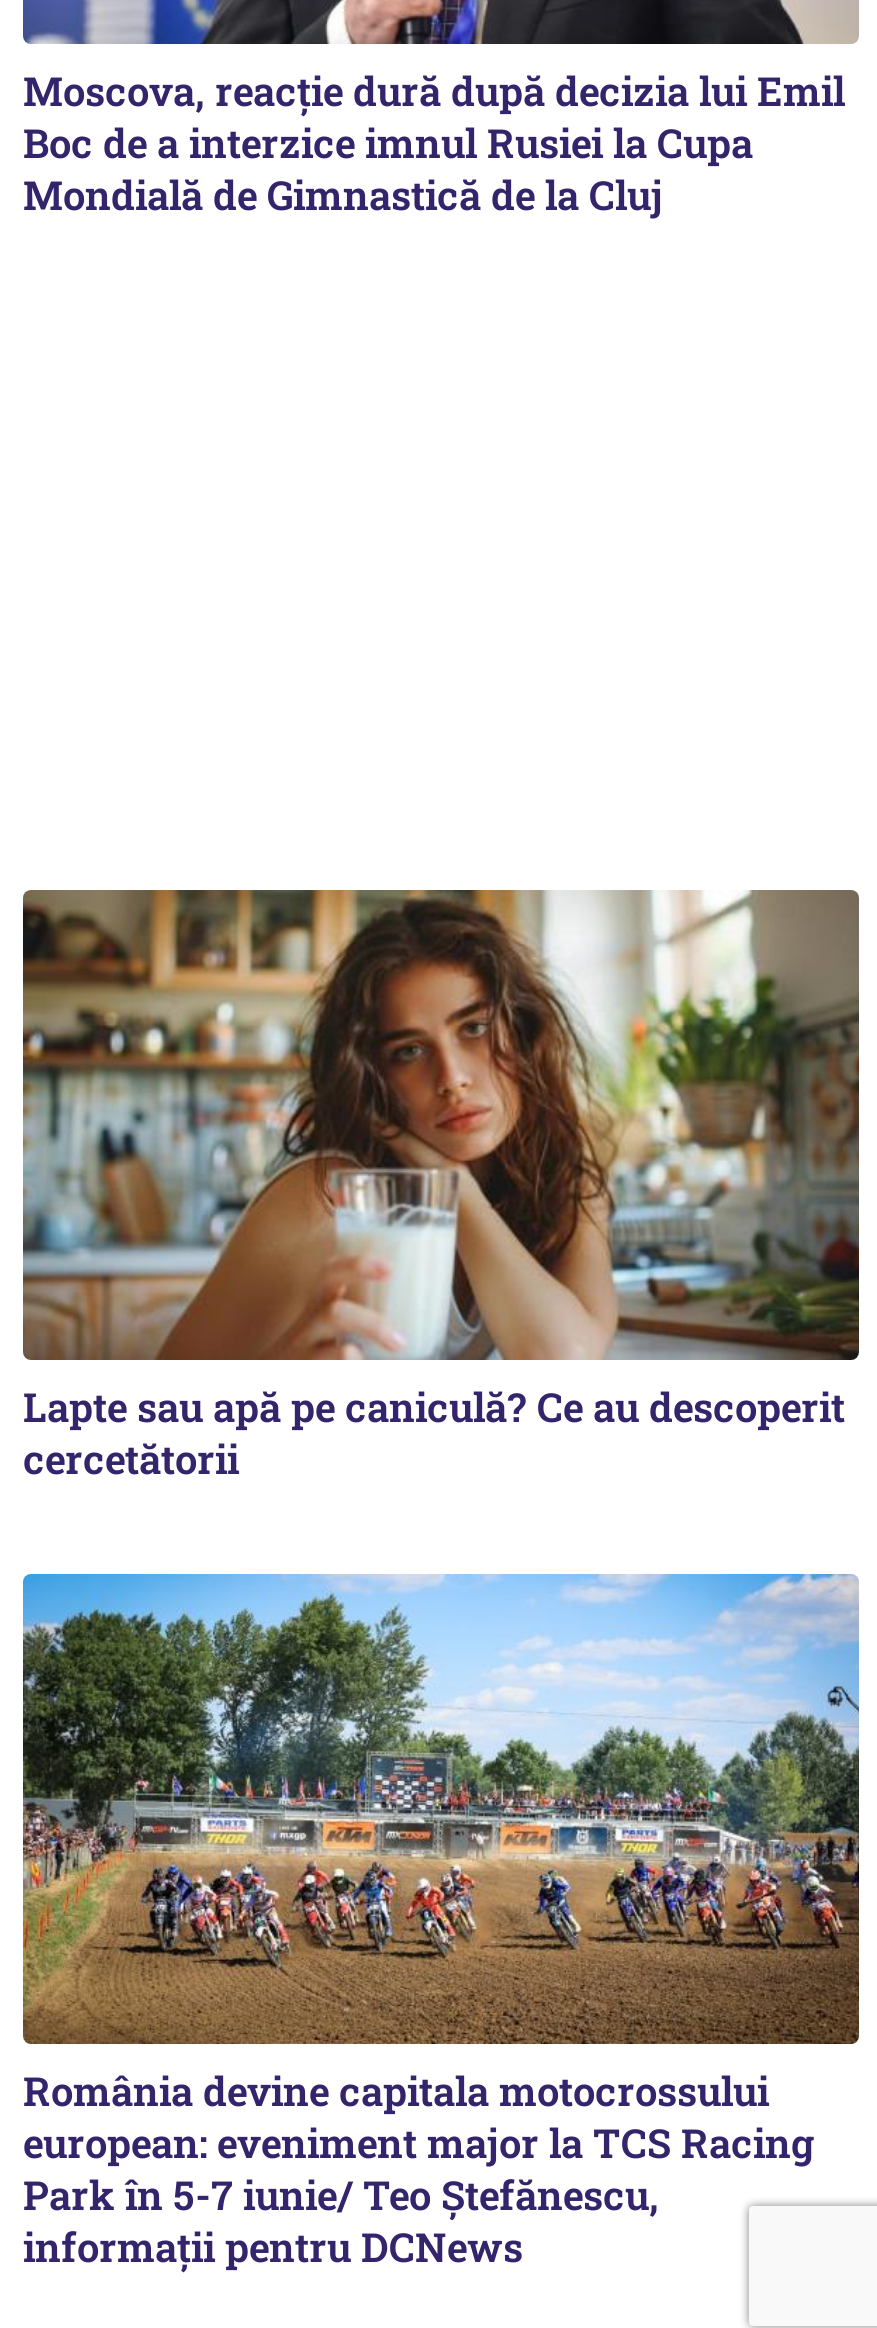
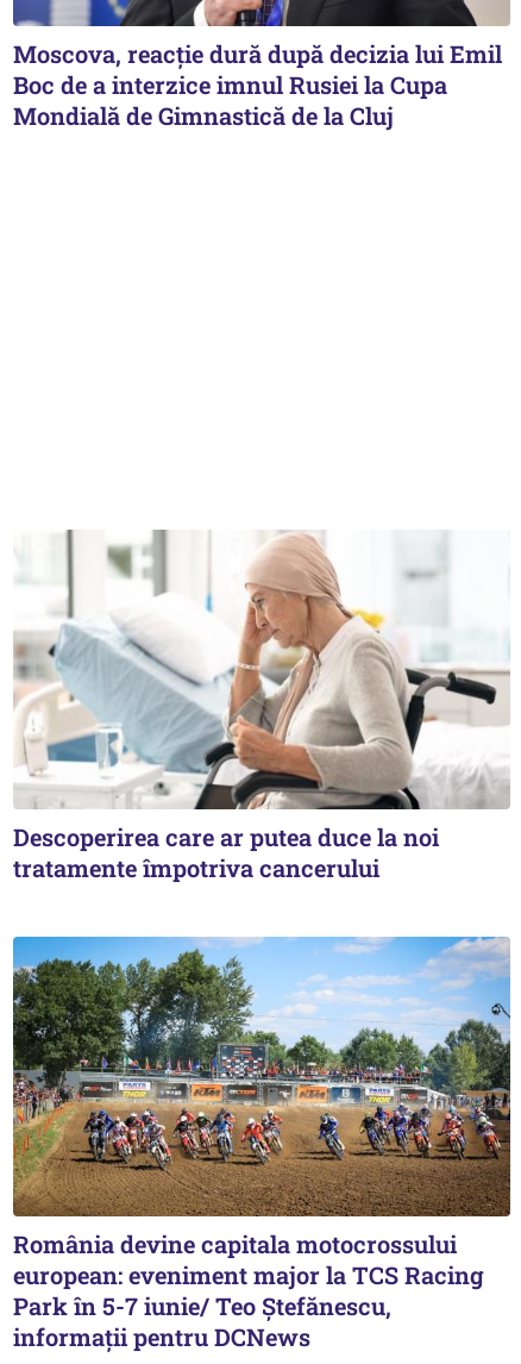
[21,888,861,1484] [image] | Lapte sau apă pe caniculă? Ce au descoperit | cercetătorii -> [13,530,510,883] [image] | Descoperirea care ar putea duce la noi | tratamente împotriva cancerului

